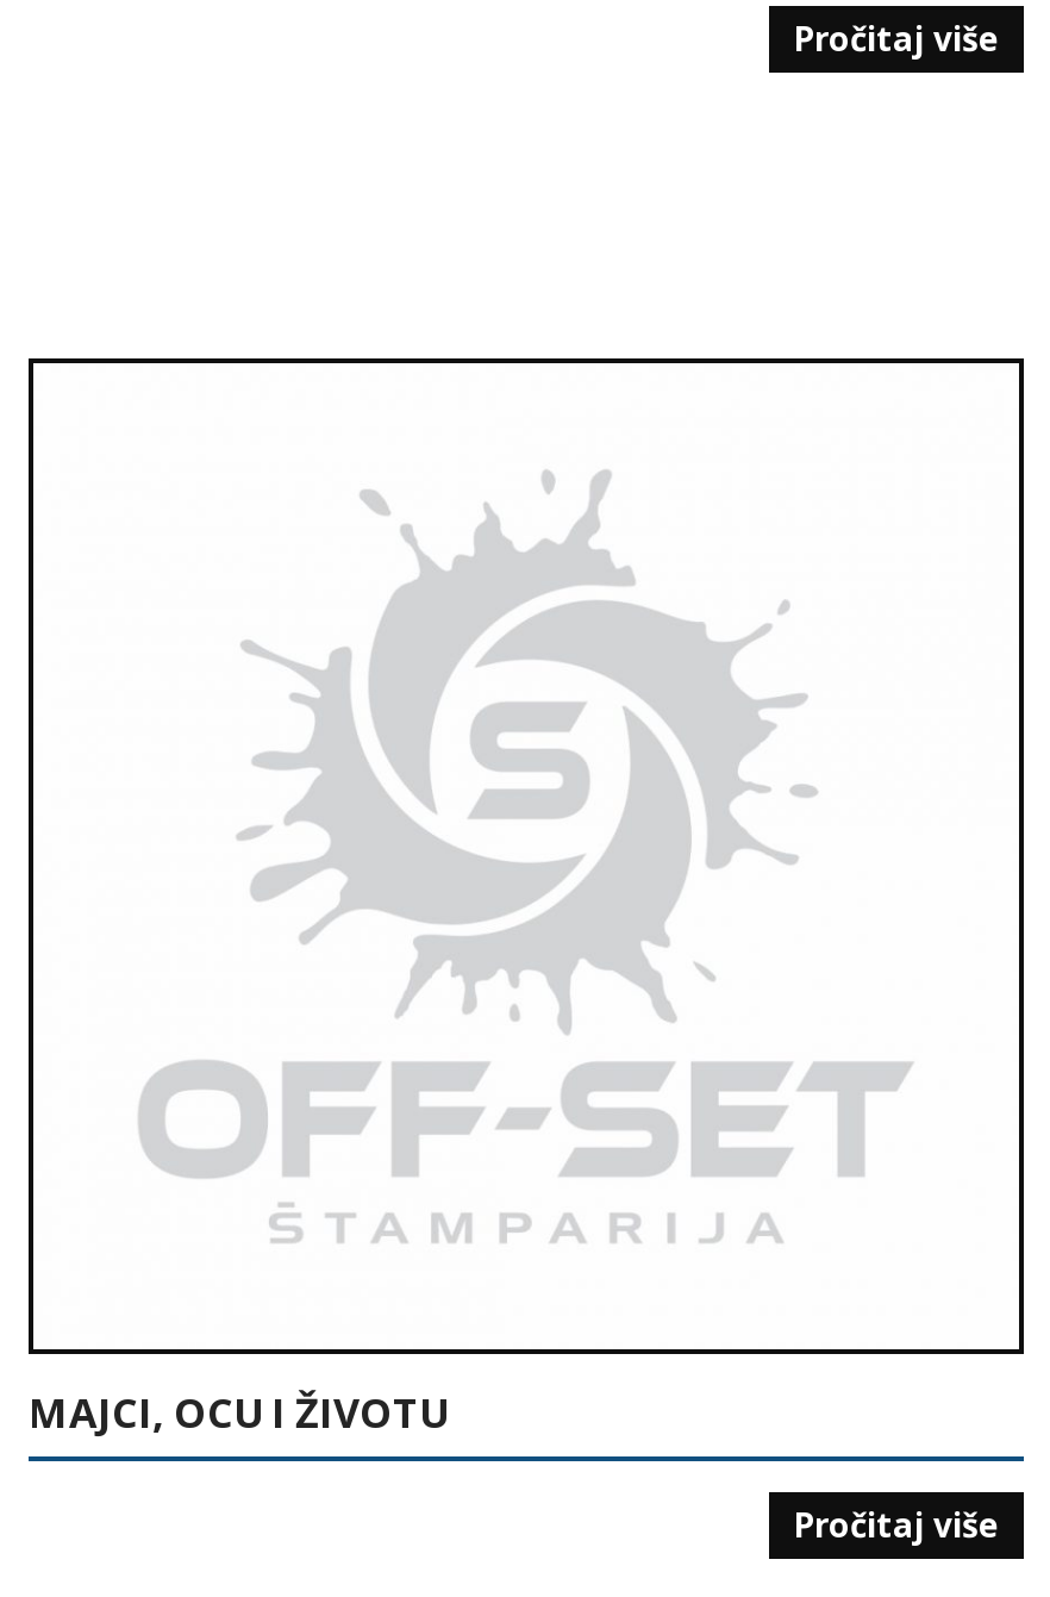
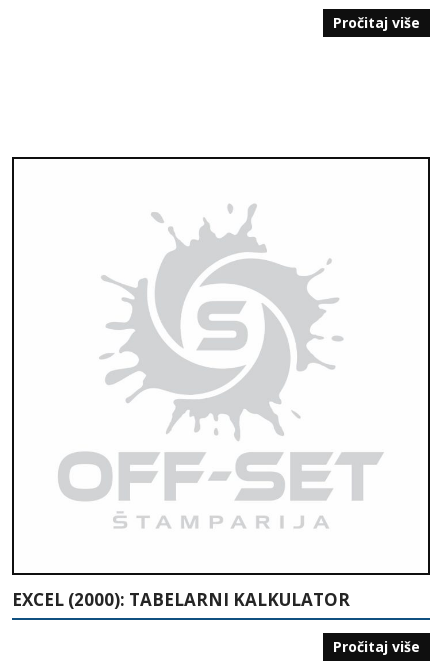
[29,1385,448,1439] MAJCI, OCU I ŽIVOTU -> [12,588,350,611] EXCEL (2000): TABELARNI KALKULATOR

